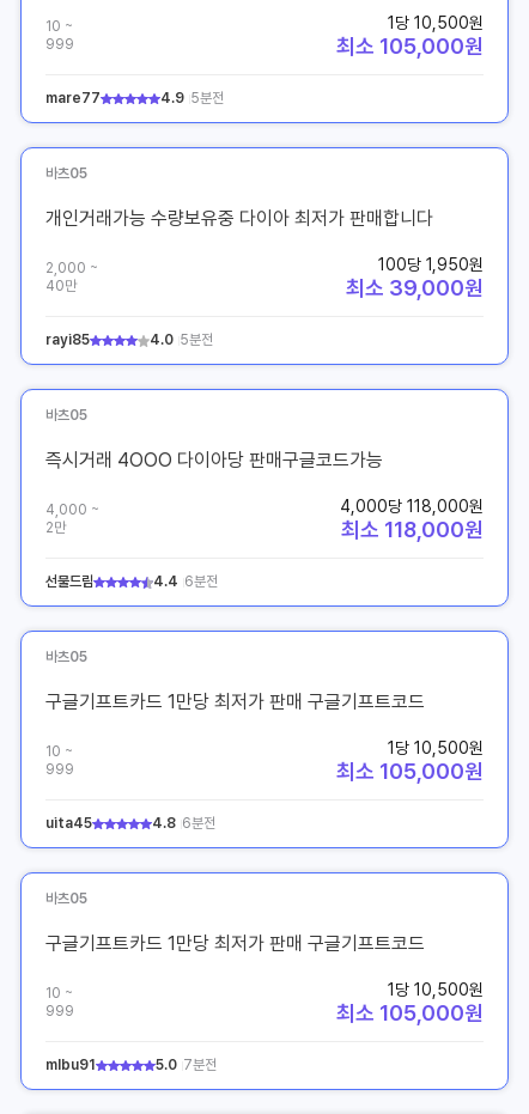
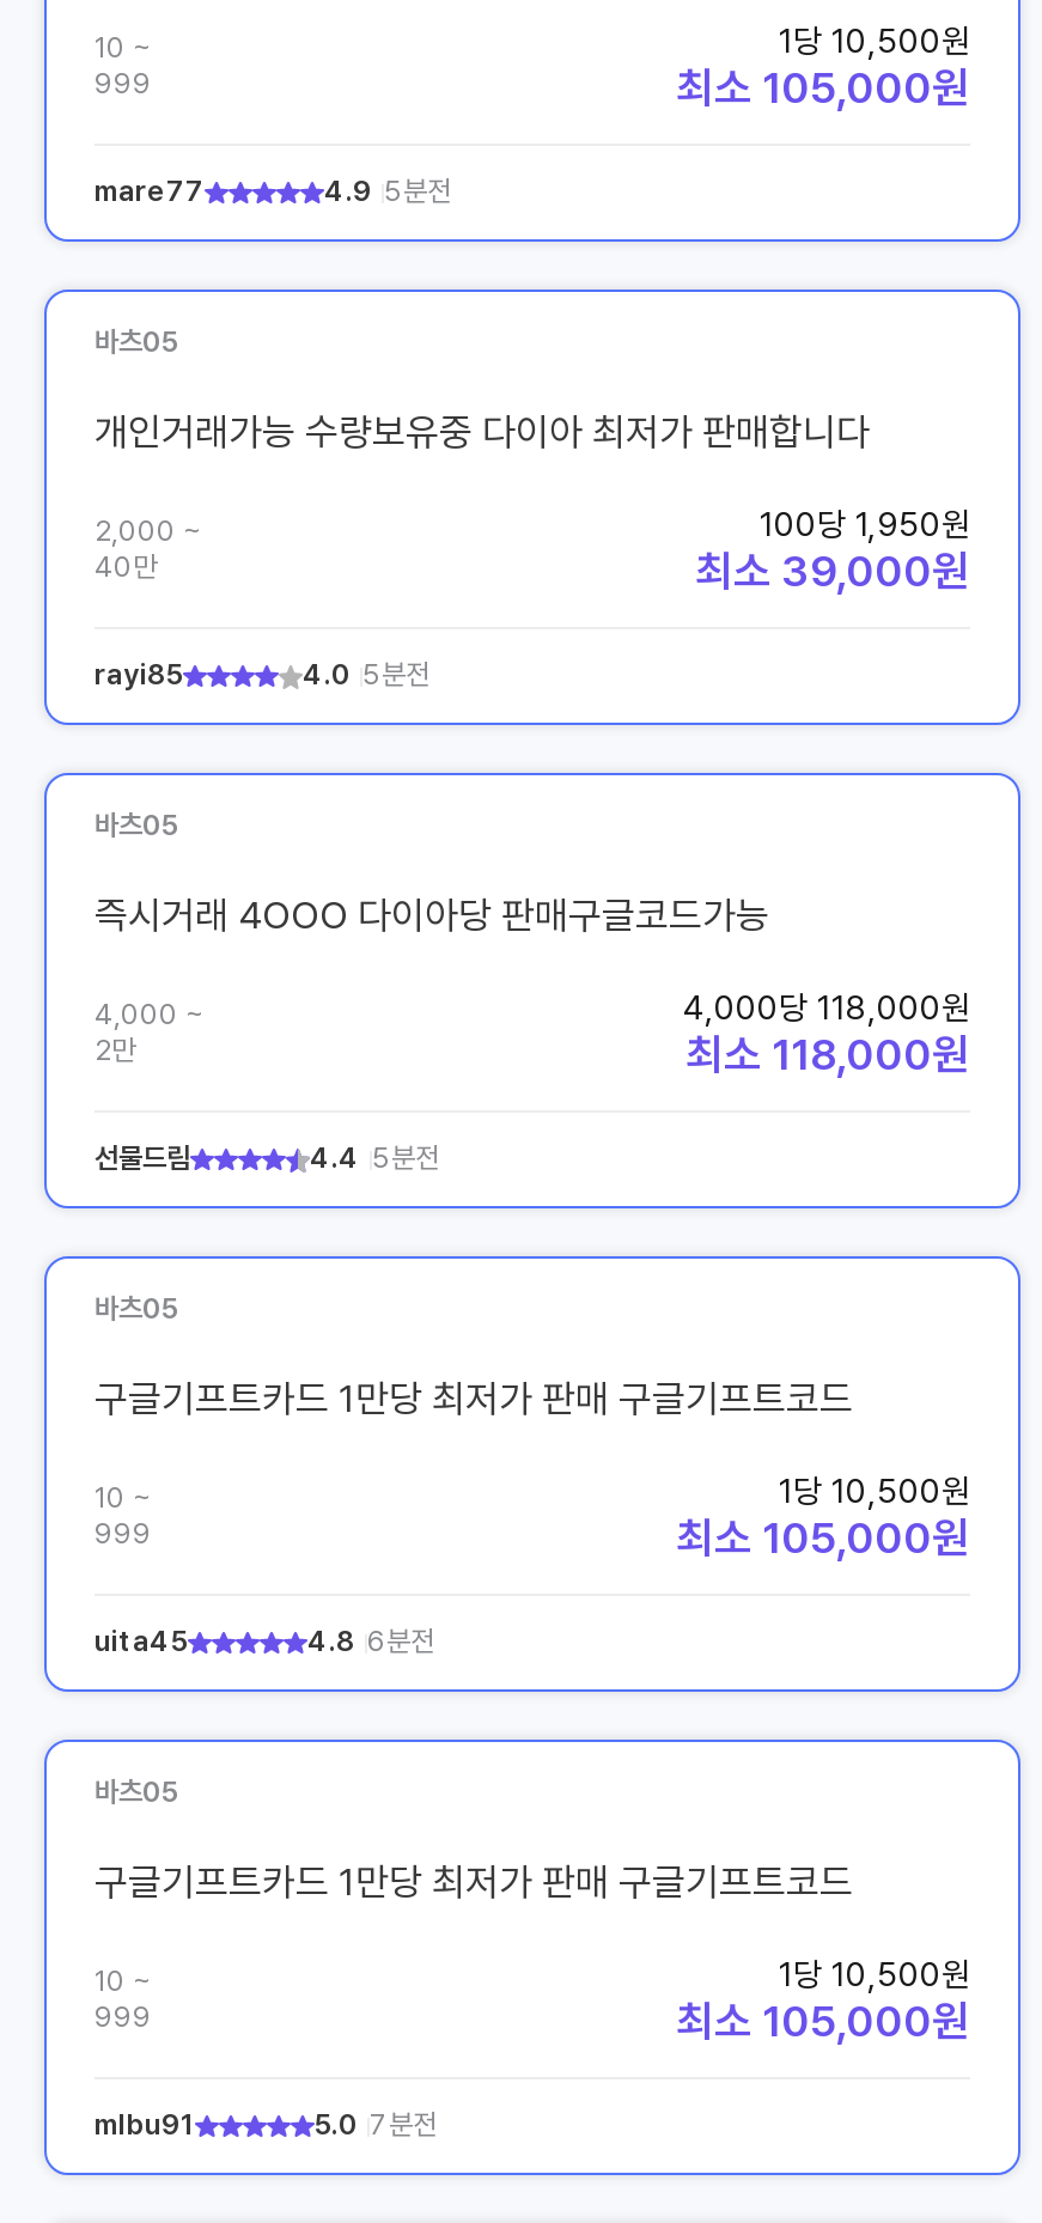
[153,573,218,590] 4.4 6분전 -> [310,1141,439,1175] 4.4 5분전

